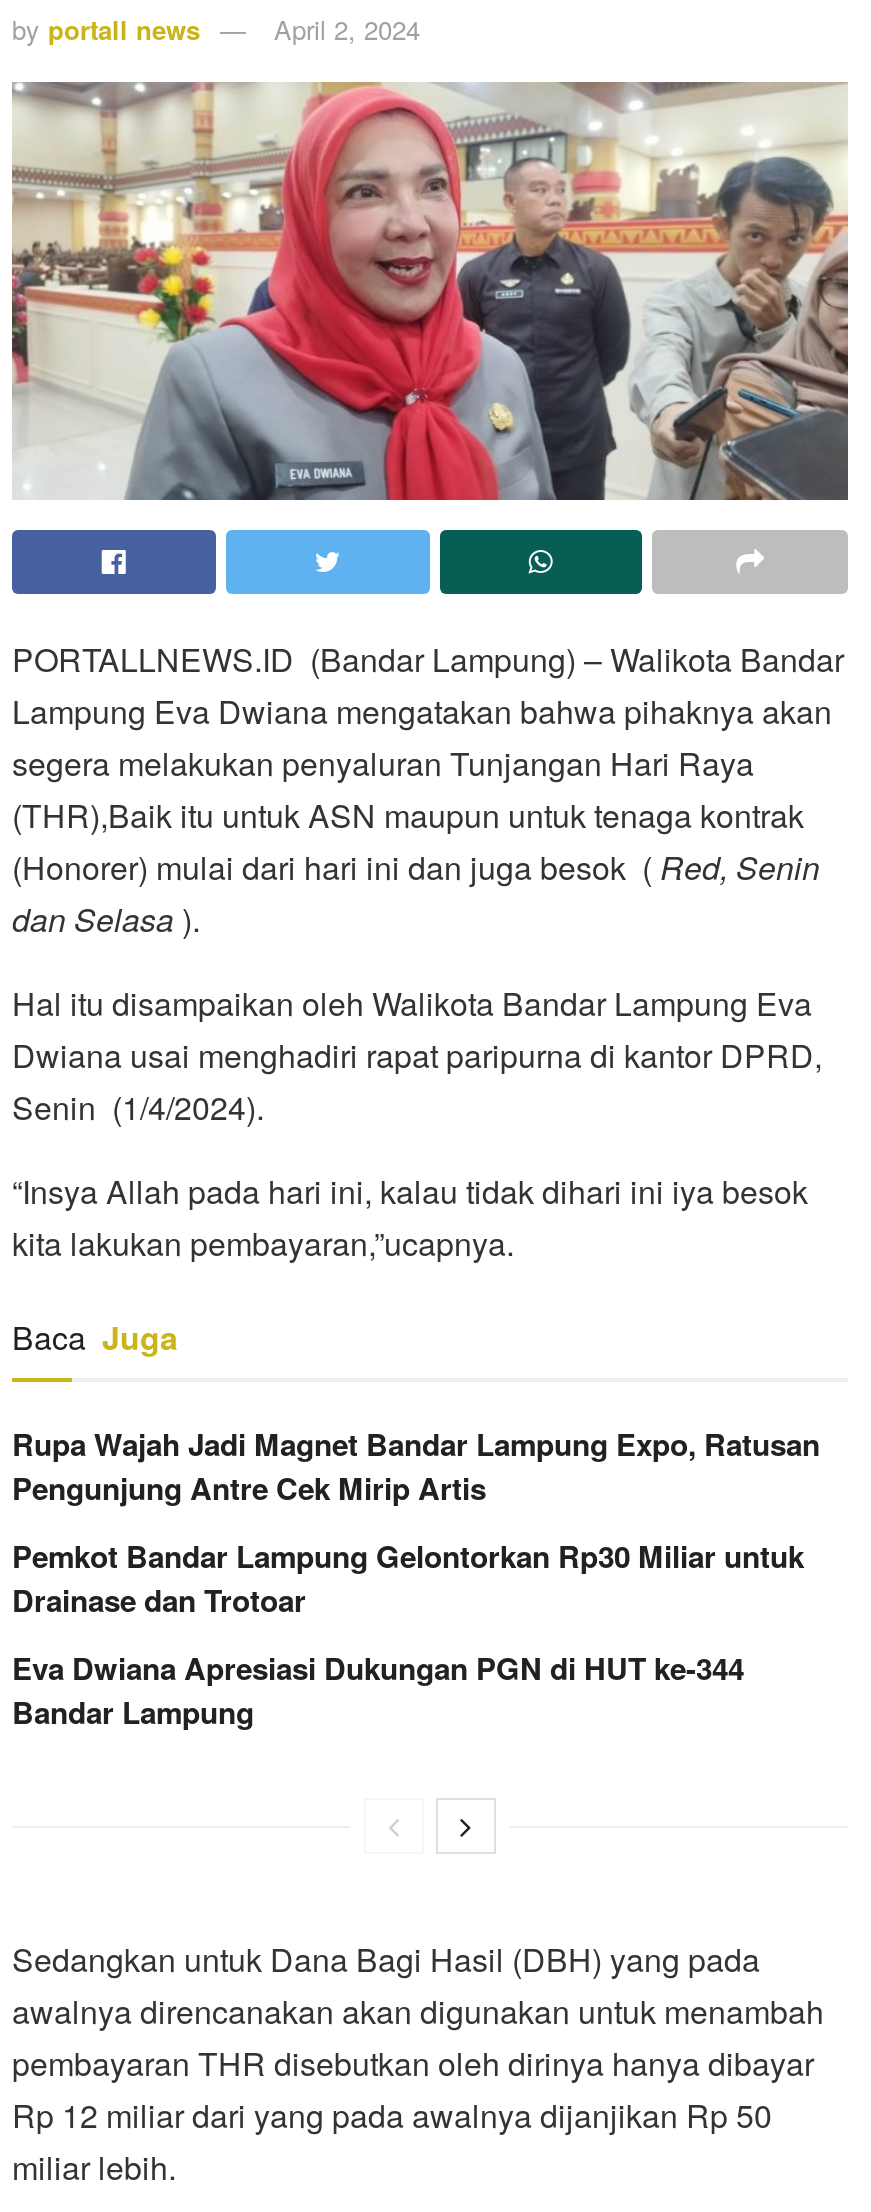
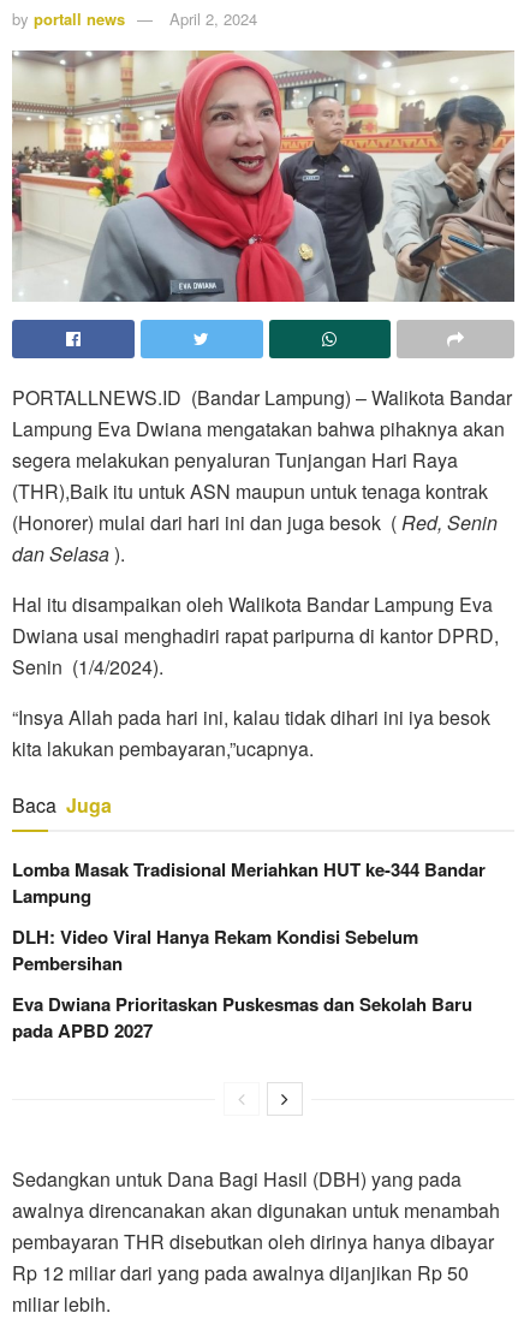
[12,1422,820,1510] Rupa Wajah Jadi Magnet Bandar Lampung Expo, Ratusan | Pengunjung Antre Cek Mirip Artis -> [12,856,486,909] Lomba Masak Tradisional Meriahkan HUT ke-344 Bandar | Lampung
[12,1534,804,1622] Pemkot Bandar Lampung Gelontorkan Rp30 Miliar untuk | Drainase dan Trotoar -> [12,923,418,976] DLH: Video Viral Hanya Rekam Kondisi Sebelum | Pembersihan
[12,1646,744,1734] Eva Dwiana Apresiasi Dukungan PGN di HUT ke-344 | Bandar Lampung -> [12,990,472,1043] Eva Dwiana Prioritaskan Puskesmas dan Sekolah Baru | pada APBD 2027

